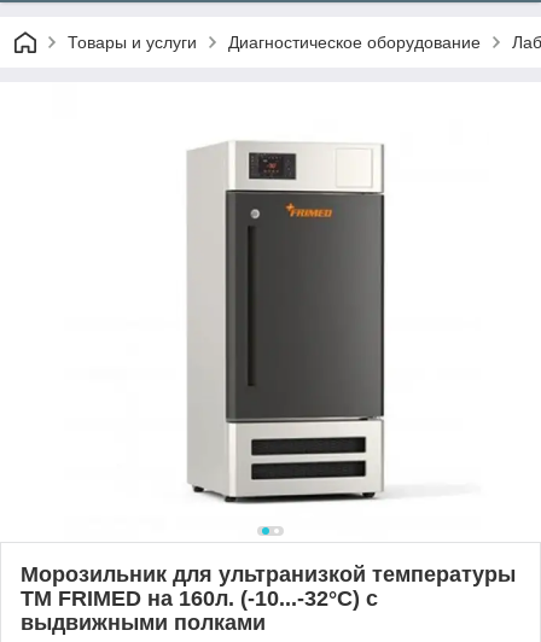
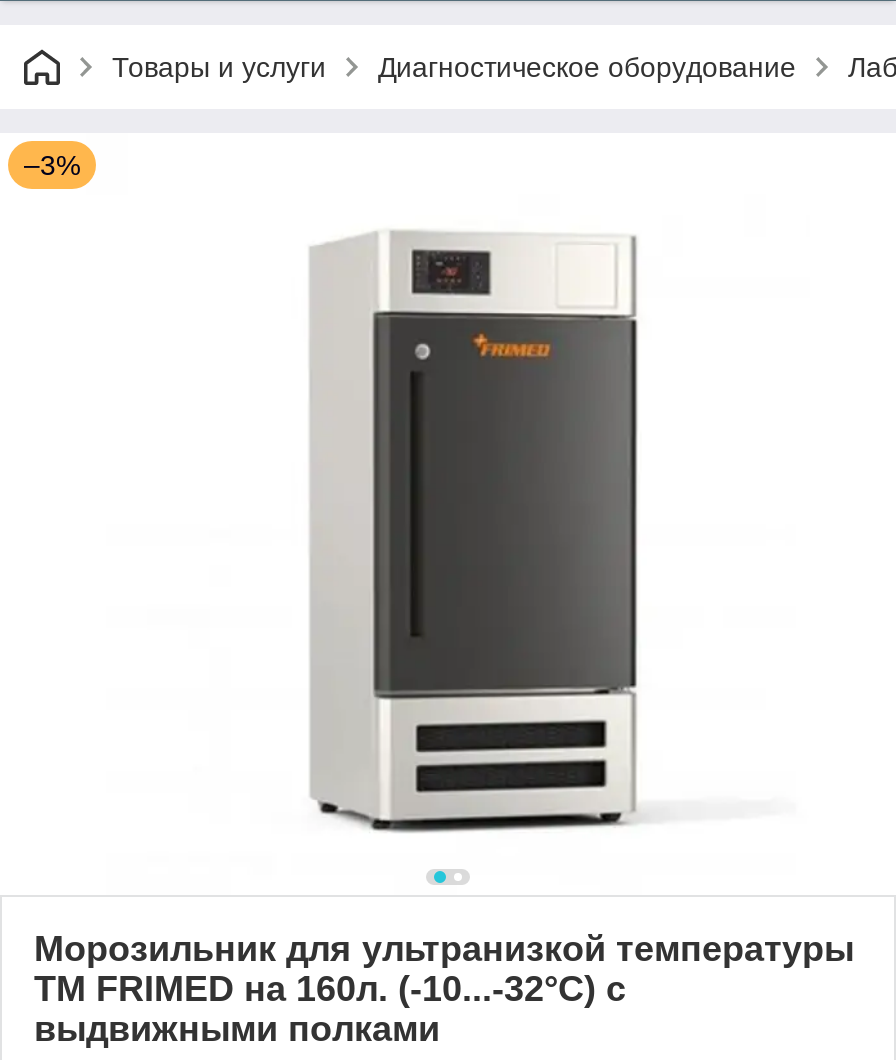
none -> [24,149,80,181] –3%

